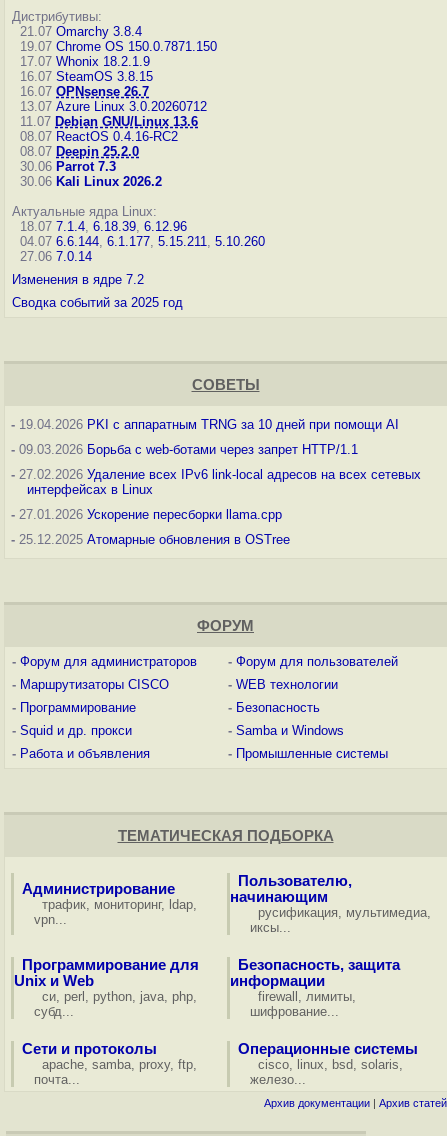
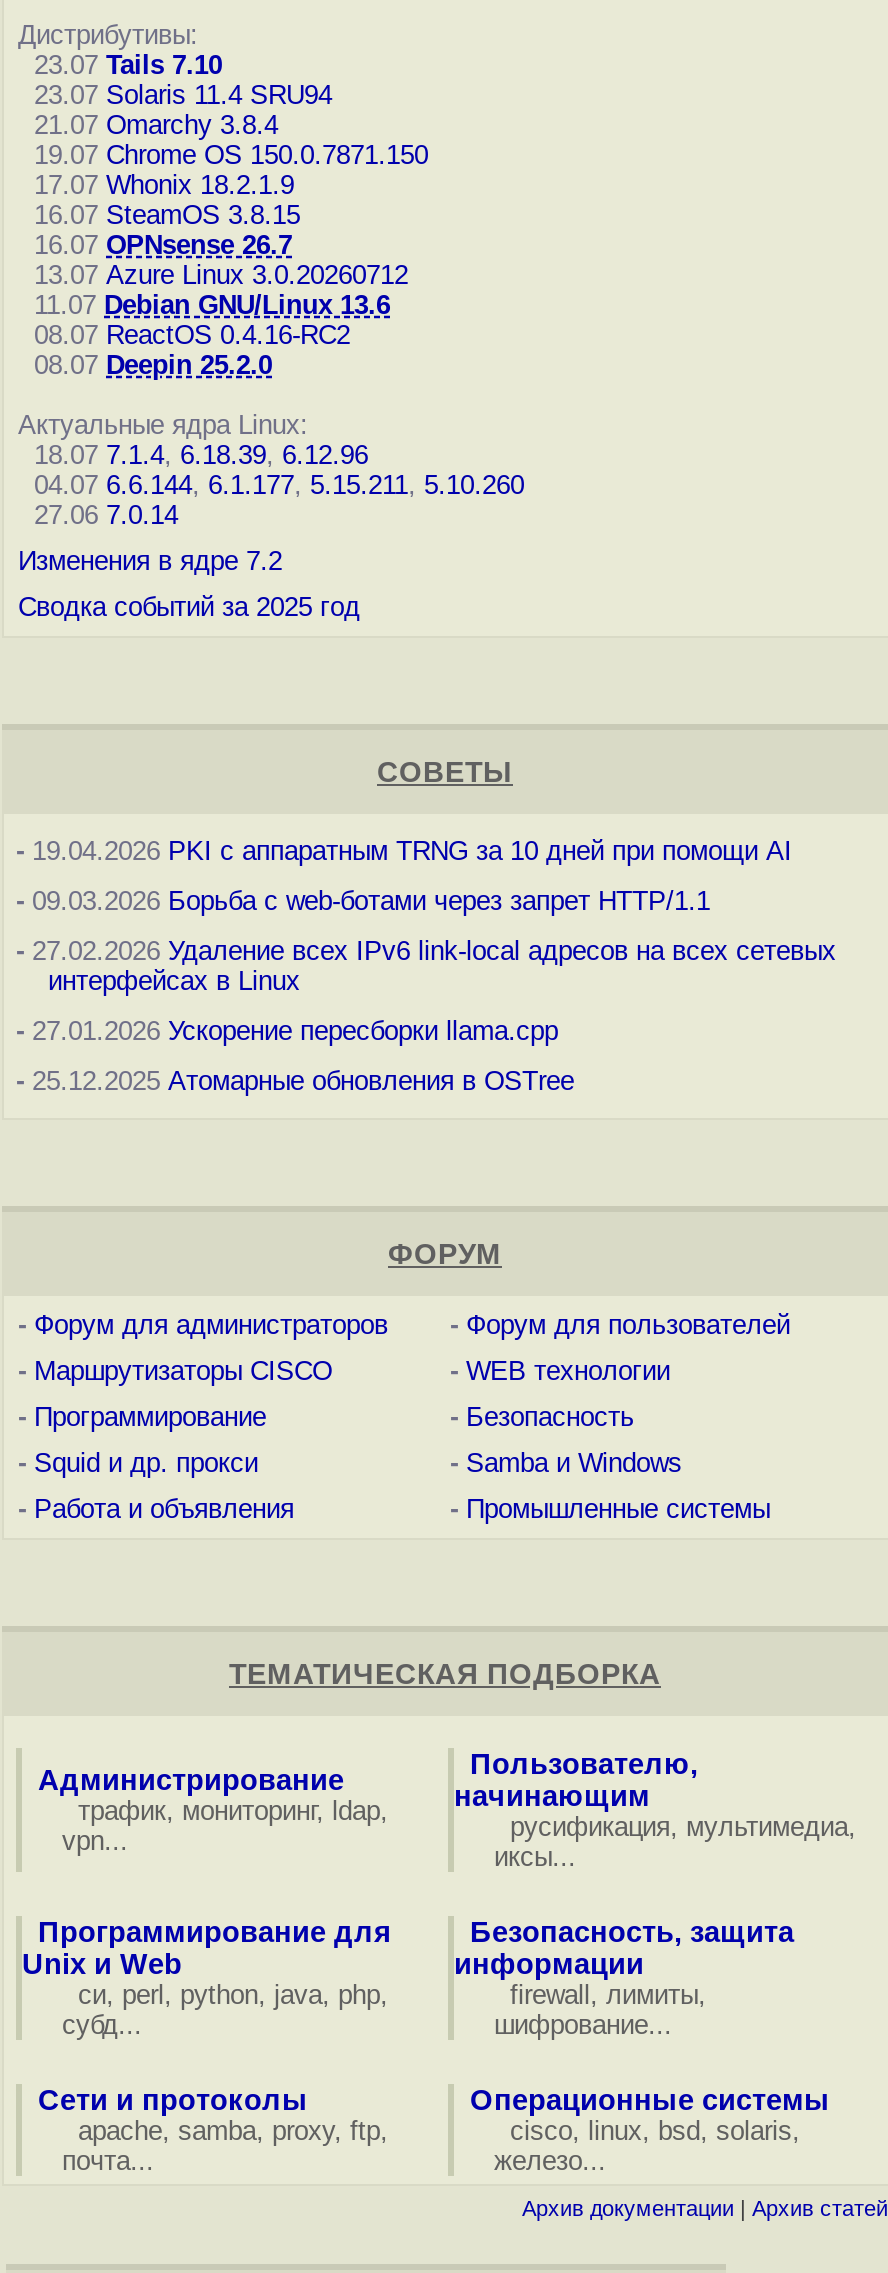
none -> [18,50,332,110] 23.07 Tails 7.10 | 23.07 Solaris 11.4 SRU94
moved [12,24,217,159] -> [18,110,428,380]: 21.07 Omarchy 3.8.4 | 19.07 Chrome OS 150.0.7871.150 | 17.07 Whonix 18.2.1.9 | ... | 08.07 ReactOS 0.4.16-RC2 | 08.07 Deepin 25.2.0
[12,159,162,189] 30.06 Parrot 7.3 | 30.06 Kali Linux 2026.2 -> none

